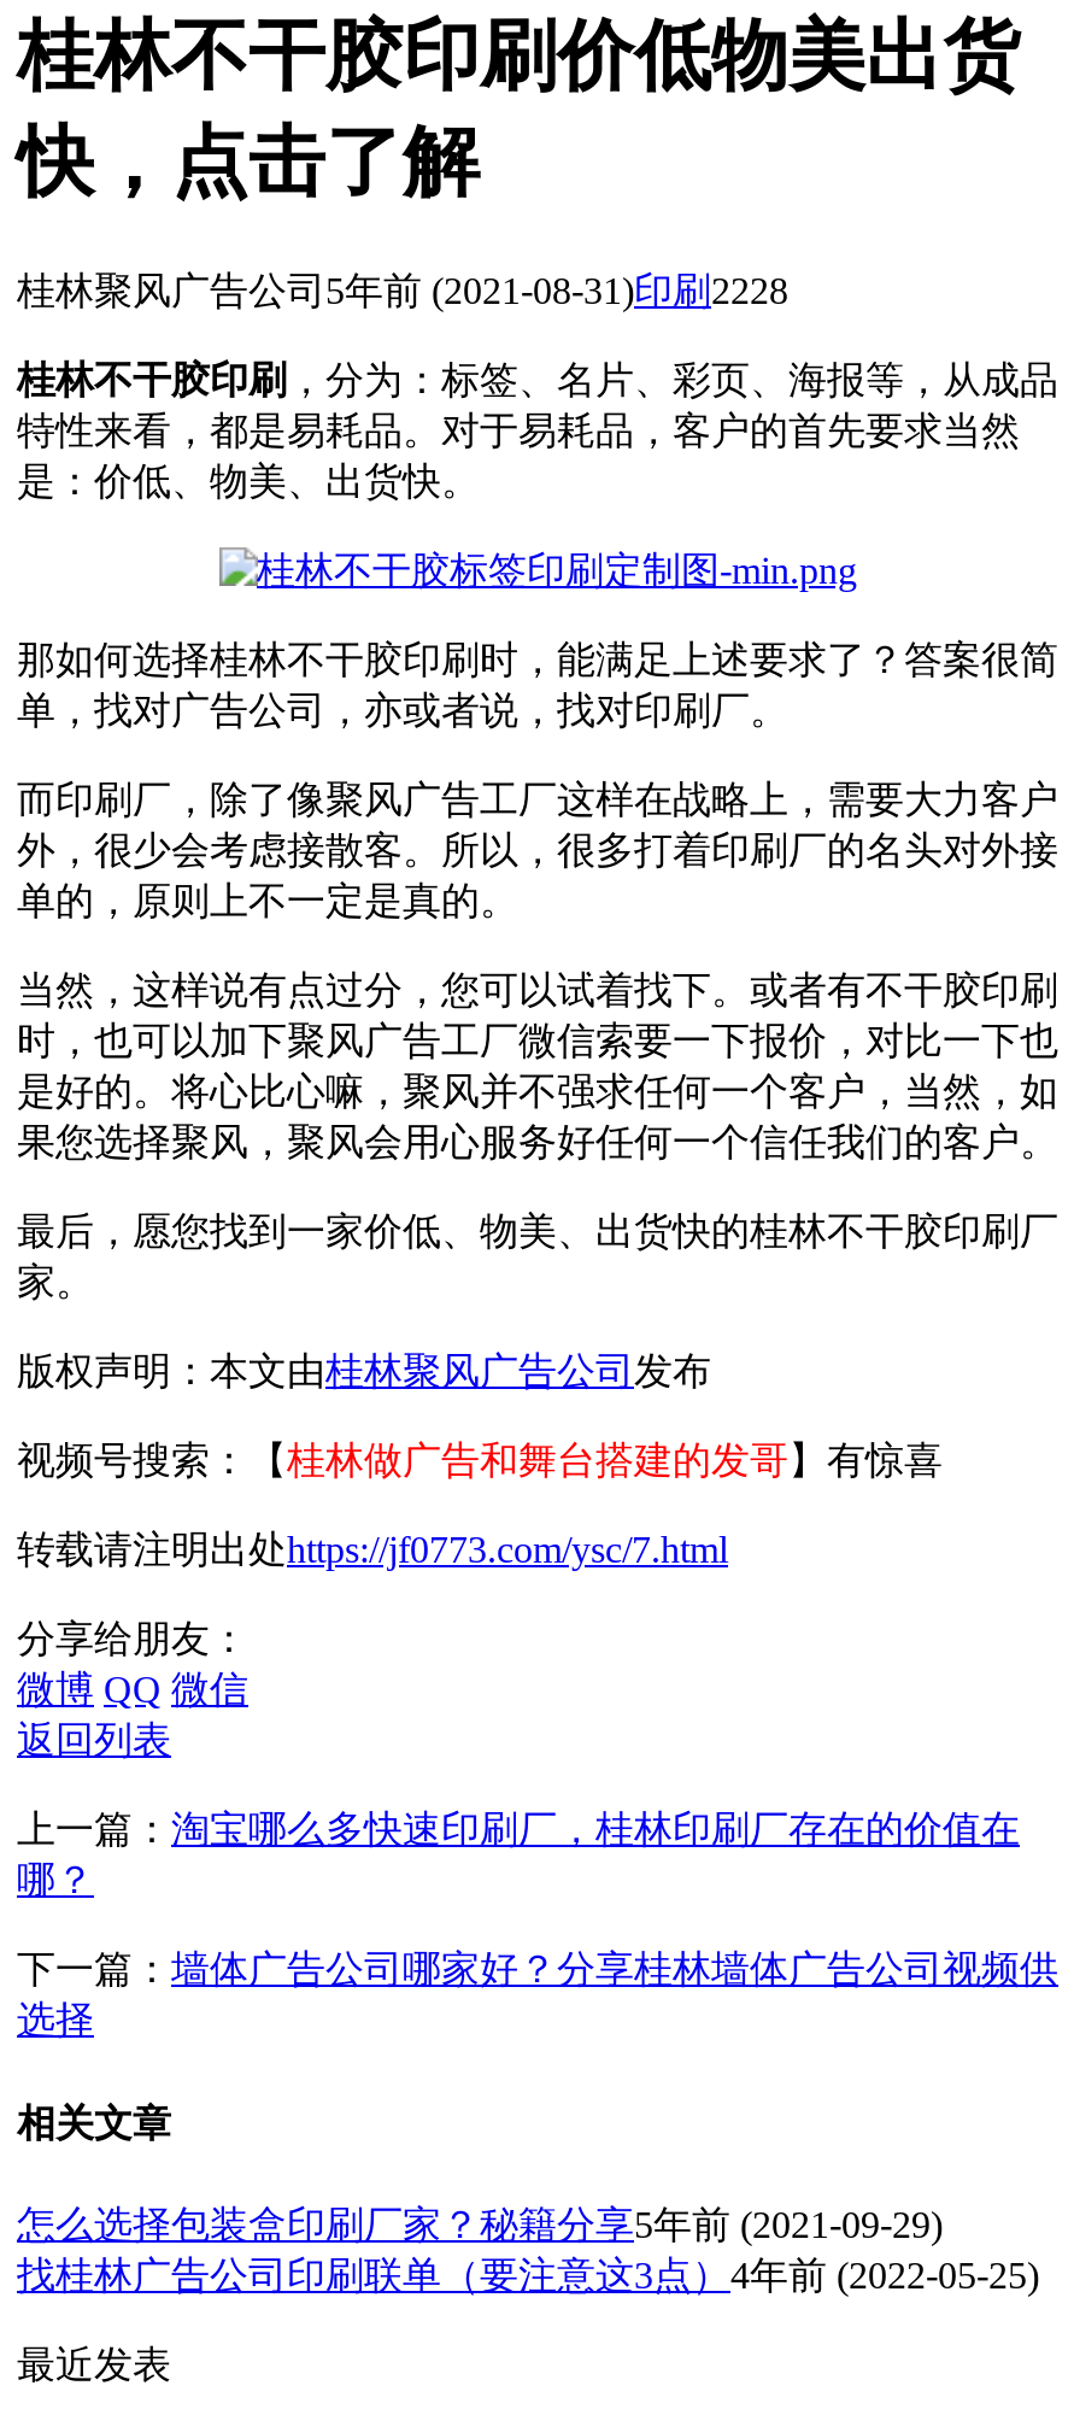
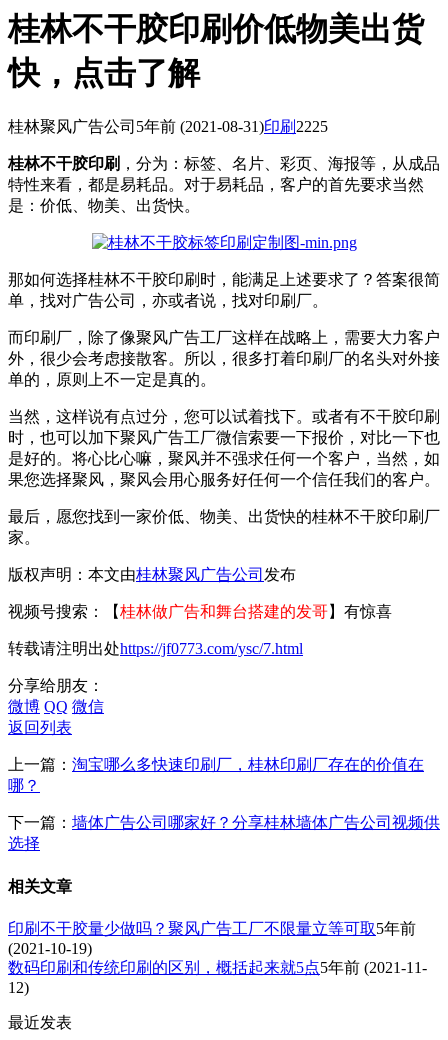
[17,271,788,312] 桂林聚风广告公司5年前(2021-08-31)印刷2228 -> [8,118,328,135] 桂林聚风广告公司5年前(2021-08-31)印刷2225
[17,2204,1039,2295] 怎么选择包装盒印刷厂家？秘籍分享5年前(2021-09-29) | 找桂林广告公司印刷联单（要注意这3点）4年前(2022-05-25) -> [8,920,427,996] 印刷不干胶量少做吗？聚风广告工厂不限量立等可取5年前 | (2021-10-19) | 数码印刷和传统印刷的区别，概括起来就5点5年前(2021-11- | 12)

